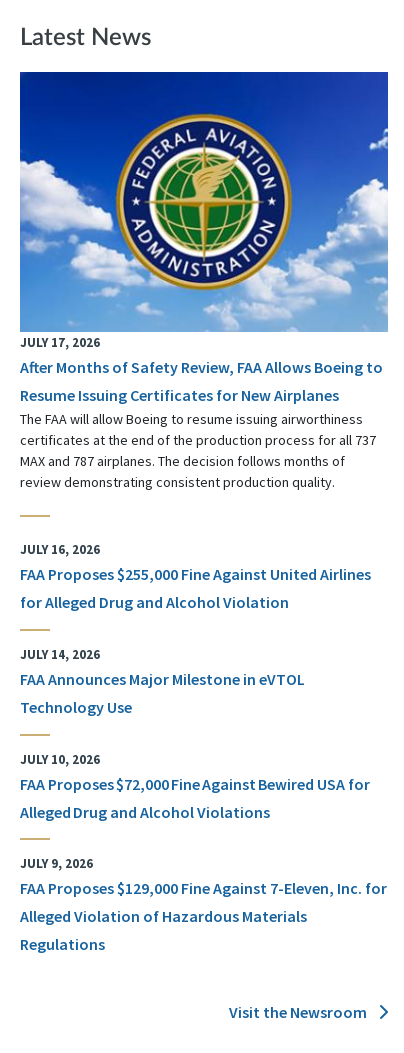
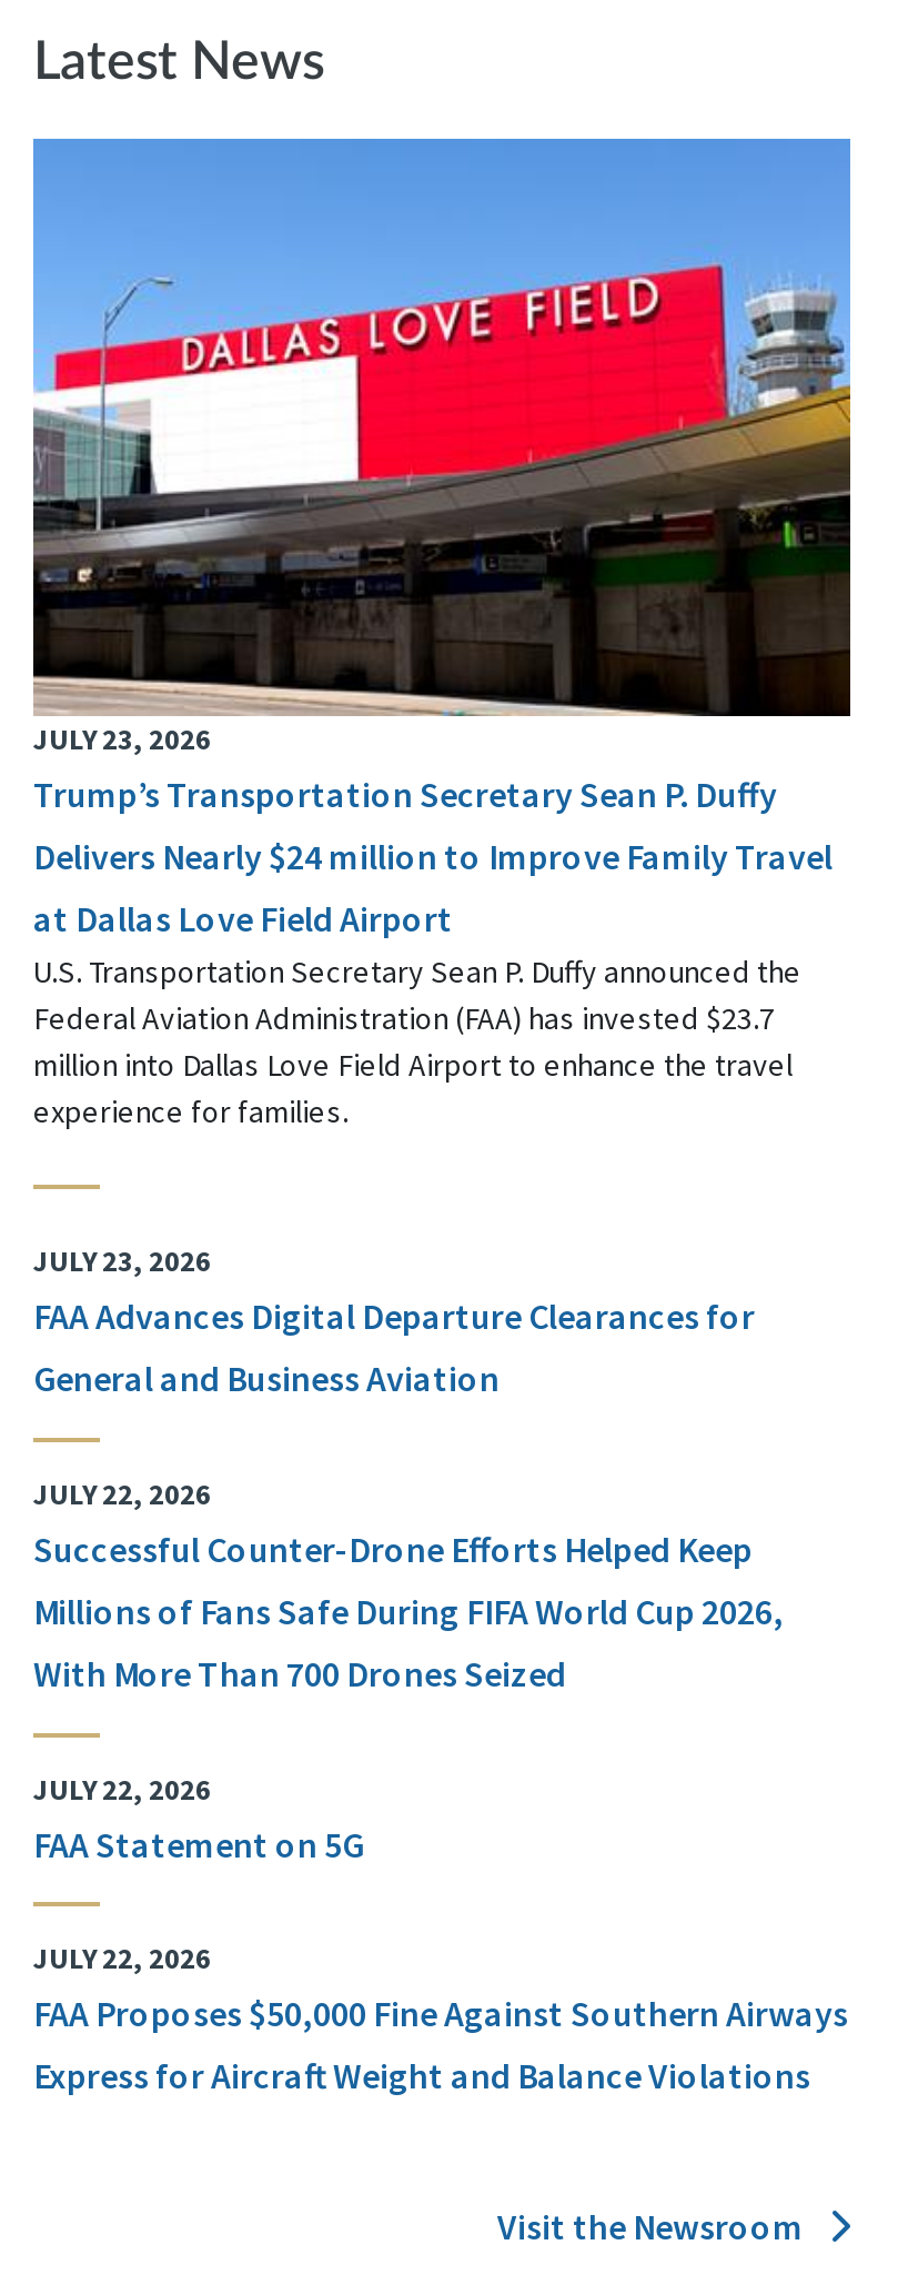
[19,71,389,491] [image] | JULY 17, 2026 | After Months of Safety Review, FAA Allows Boeing to | Resume Issuing Certificates for New Airplanes | The FAA will allow Boeing to resume issuing airworthiness | certificates at the end of the production process for all 737 | MAX and 787 airplanes. The decision follows months of | review demonstrating consistent production quality. -> [31,137,852,1131] [image] | JULY 23, 2026 | Trump’s Transportation Secretary Sean P. Duffy | Delivers Nearly $24 million to Improve Family Travel | at Dallas Love Field Airport | U.S. Transportation Secretary Sean P. Duffy announced the | Federal Aviation Administration (FAA) has invested $23.7 | million into Dallas Love Field Airport to enhance the travel | experience for families.
[20,541,371,612] JULY 16, 2026 | FAA Proposes $255,000 Fine Against United Airlines | for Alleged Drug and Alcohol Violation -> [33,1243,755,1401] JULY 23, 2026 | FAA Advances Digital Departure Clearances for | General and Business Aviation
[20,646,305,717] JULY 14, 2026 | FAA Announces Major Milestone in eVTOL | Technology Use -> [33,1476,784,1695] JULY 22, 2026 | Successful Counter-Drone Efforts Helped Keep | Millions of Fans Safe During FIFA World Cup 2026, | With More Than 700 Drones Seized
[20,751,370,822] JULY 10, 2026 | FAA Proposes $72,000 Fine Against Bewired USA for | Alleged Drug and Alcohol Violations -> [33,1770,364,1866] JULY 22, 2026 | FAA Statement on 5G
[20,855,387,954] JULY 9, 2026 | FAA Proposes $129,000 Fine Against 7-Eleven, Inc. for | Alleged Violation of Hazardous Materials | Regulations -> [33,1940,848,2098] JULY 22, 2026 | FAA Proposes $50,000 Fine Against Southern Airways | Express for Aircraft Weight and Balance Violations

